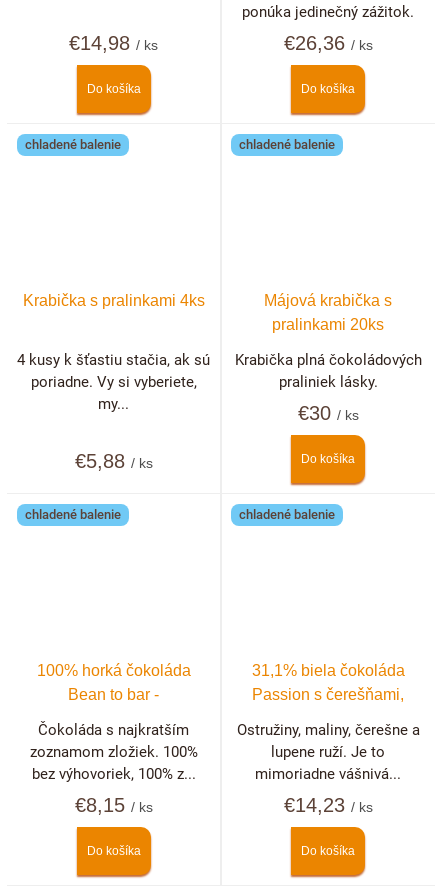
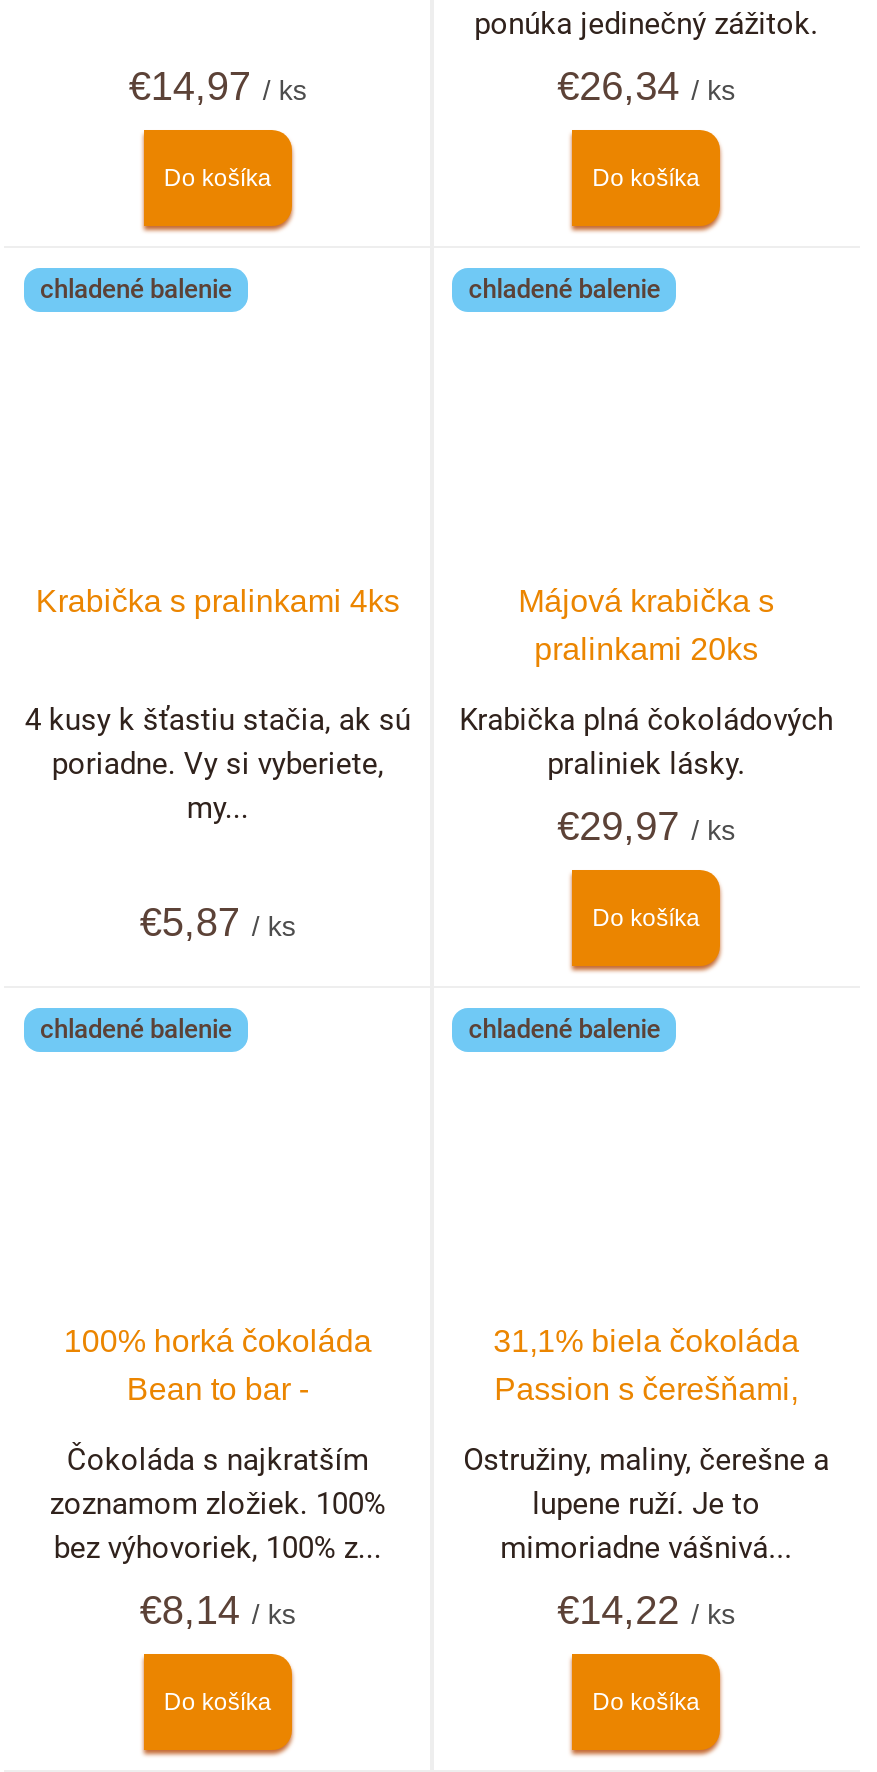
[69,32,158,54] €14,98 / ks -> [129,64,307,108] €14,97 / ks
[284,32,373,54] €26,36 / ks -> [557,64,735,108] €26,34 / ks
[298,402,359,424] €30 / ks -> [557,804,735,848] €29,97 / ks
[75,450,153,472] €5,88 / ks -> [140,900,296,944] €5,87 / ks
[75,794,153,816] €8,15 / ks -> [140,1589,296,1633] €8,14 / ks
[284,794,373,816] €14,23 / ks -> [557,1589,735,1633] €14,22 / ks

